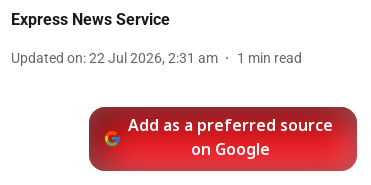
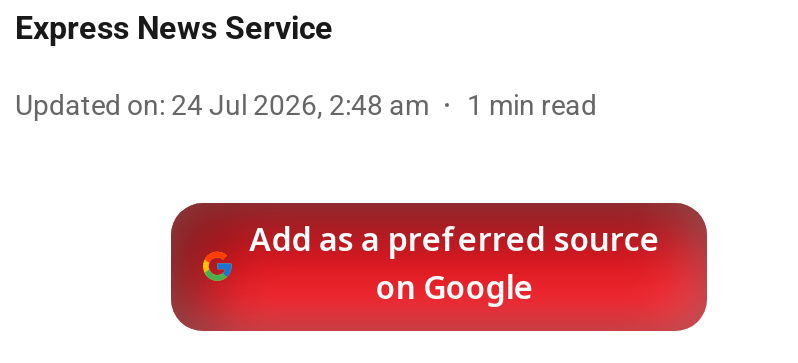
[11,50,218,66] Updated on: 22 Jul 2026, 2:31 am -> [15,90,429,122] Updated on: 24 Jul 2026, 2:48 am

